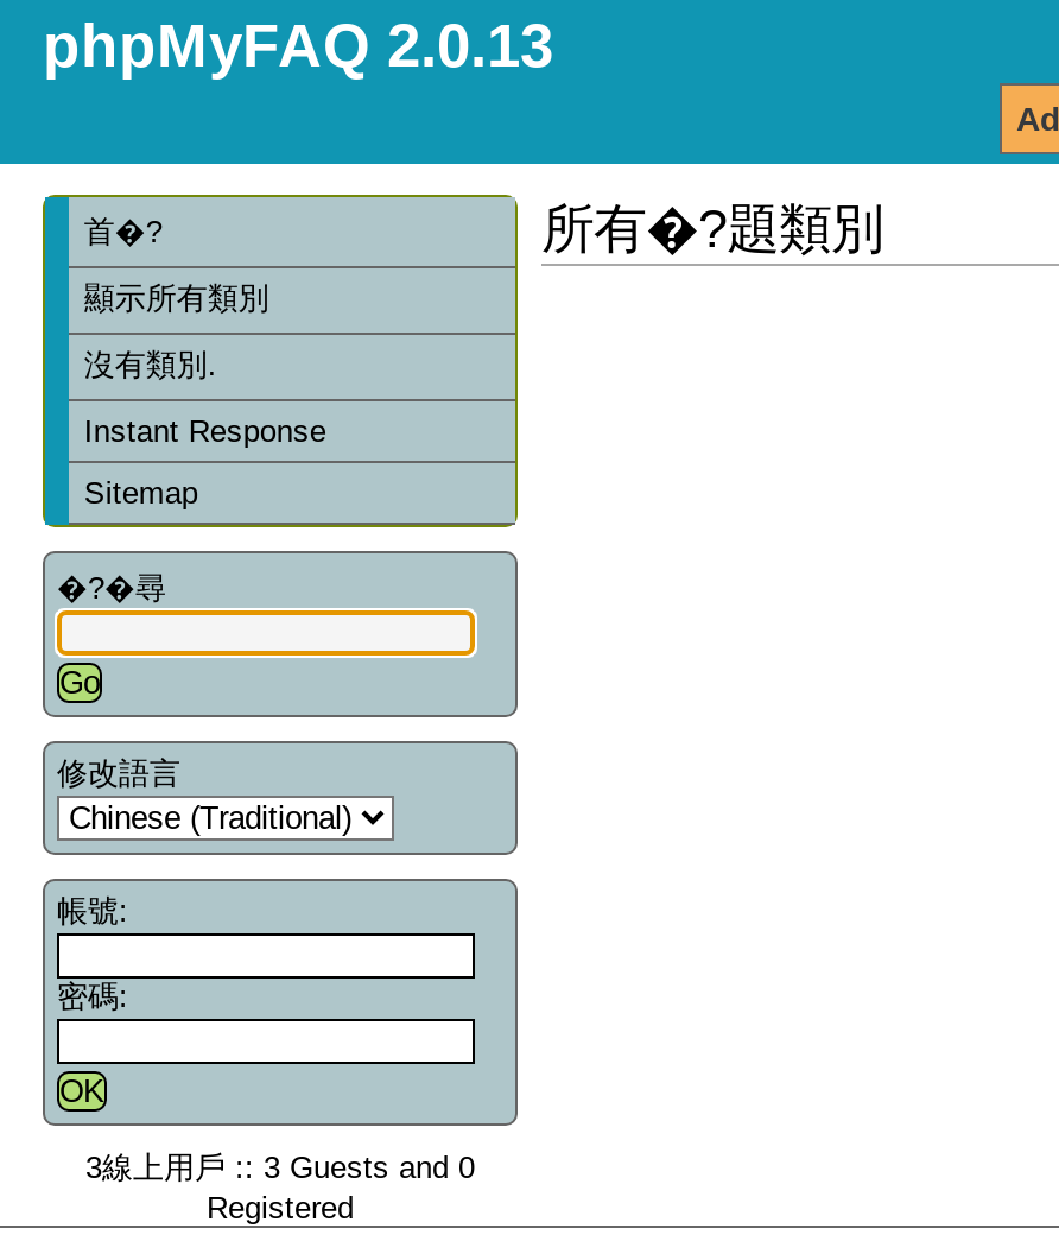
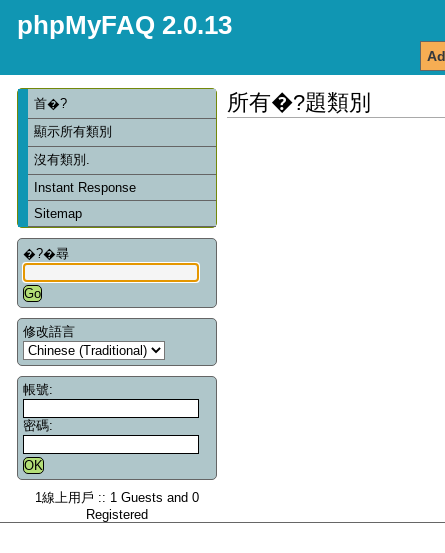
[85,1149,475,1185] 3線上用戶 :: 3 Guests and 0 -> [35,490,199,505] 1線上用戶 :: 1 Guests and 0

